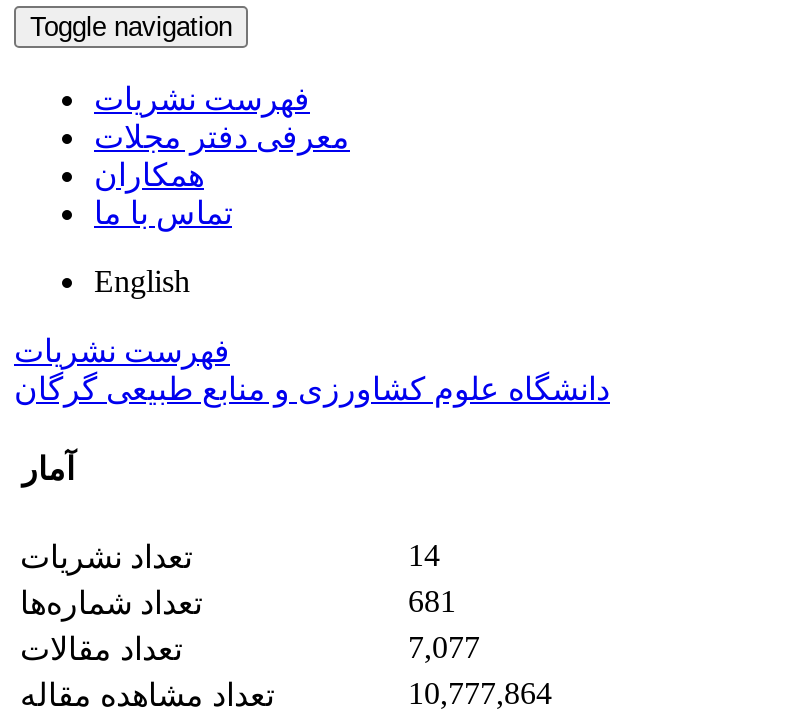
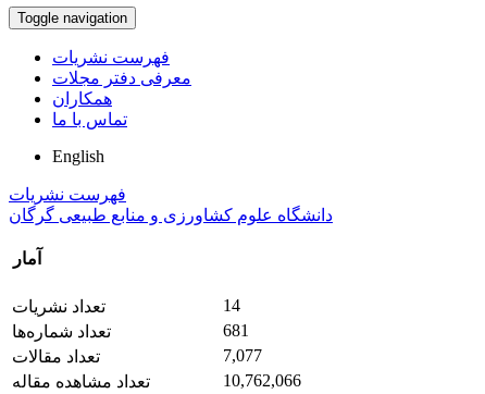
[408,675,552,709] 10,777,864 -> [223,371,301,389] 10,762,066

